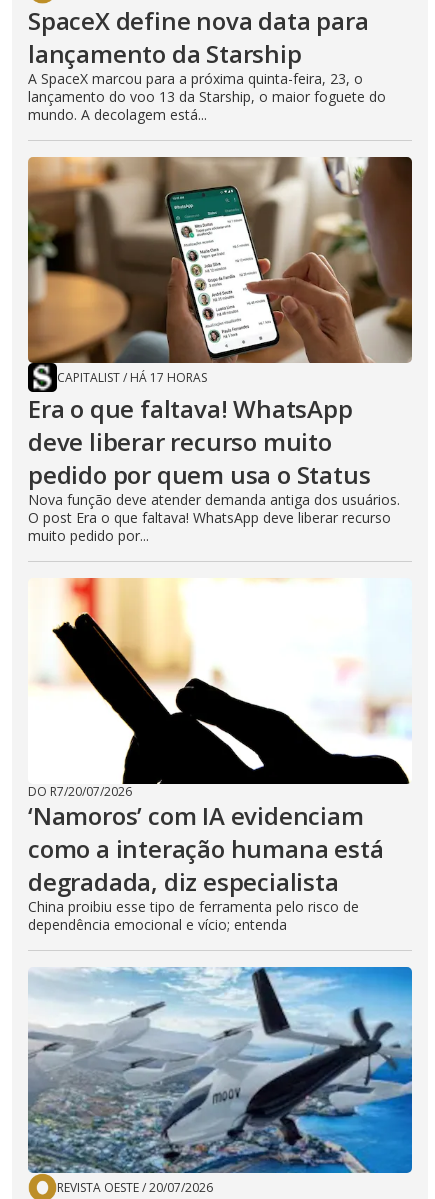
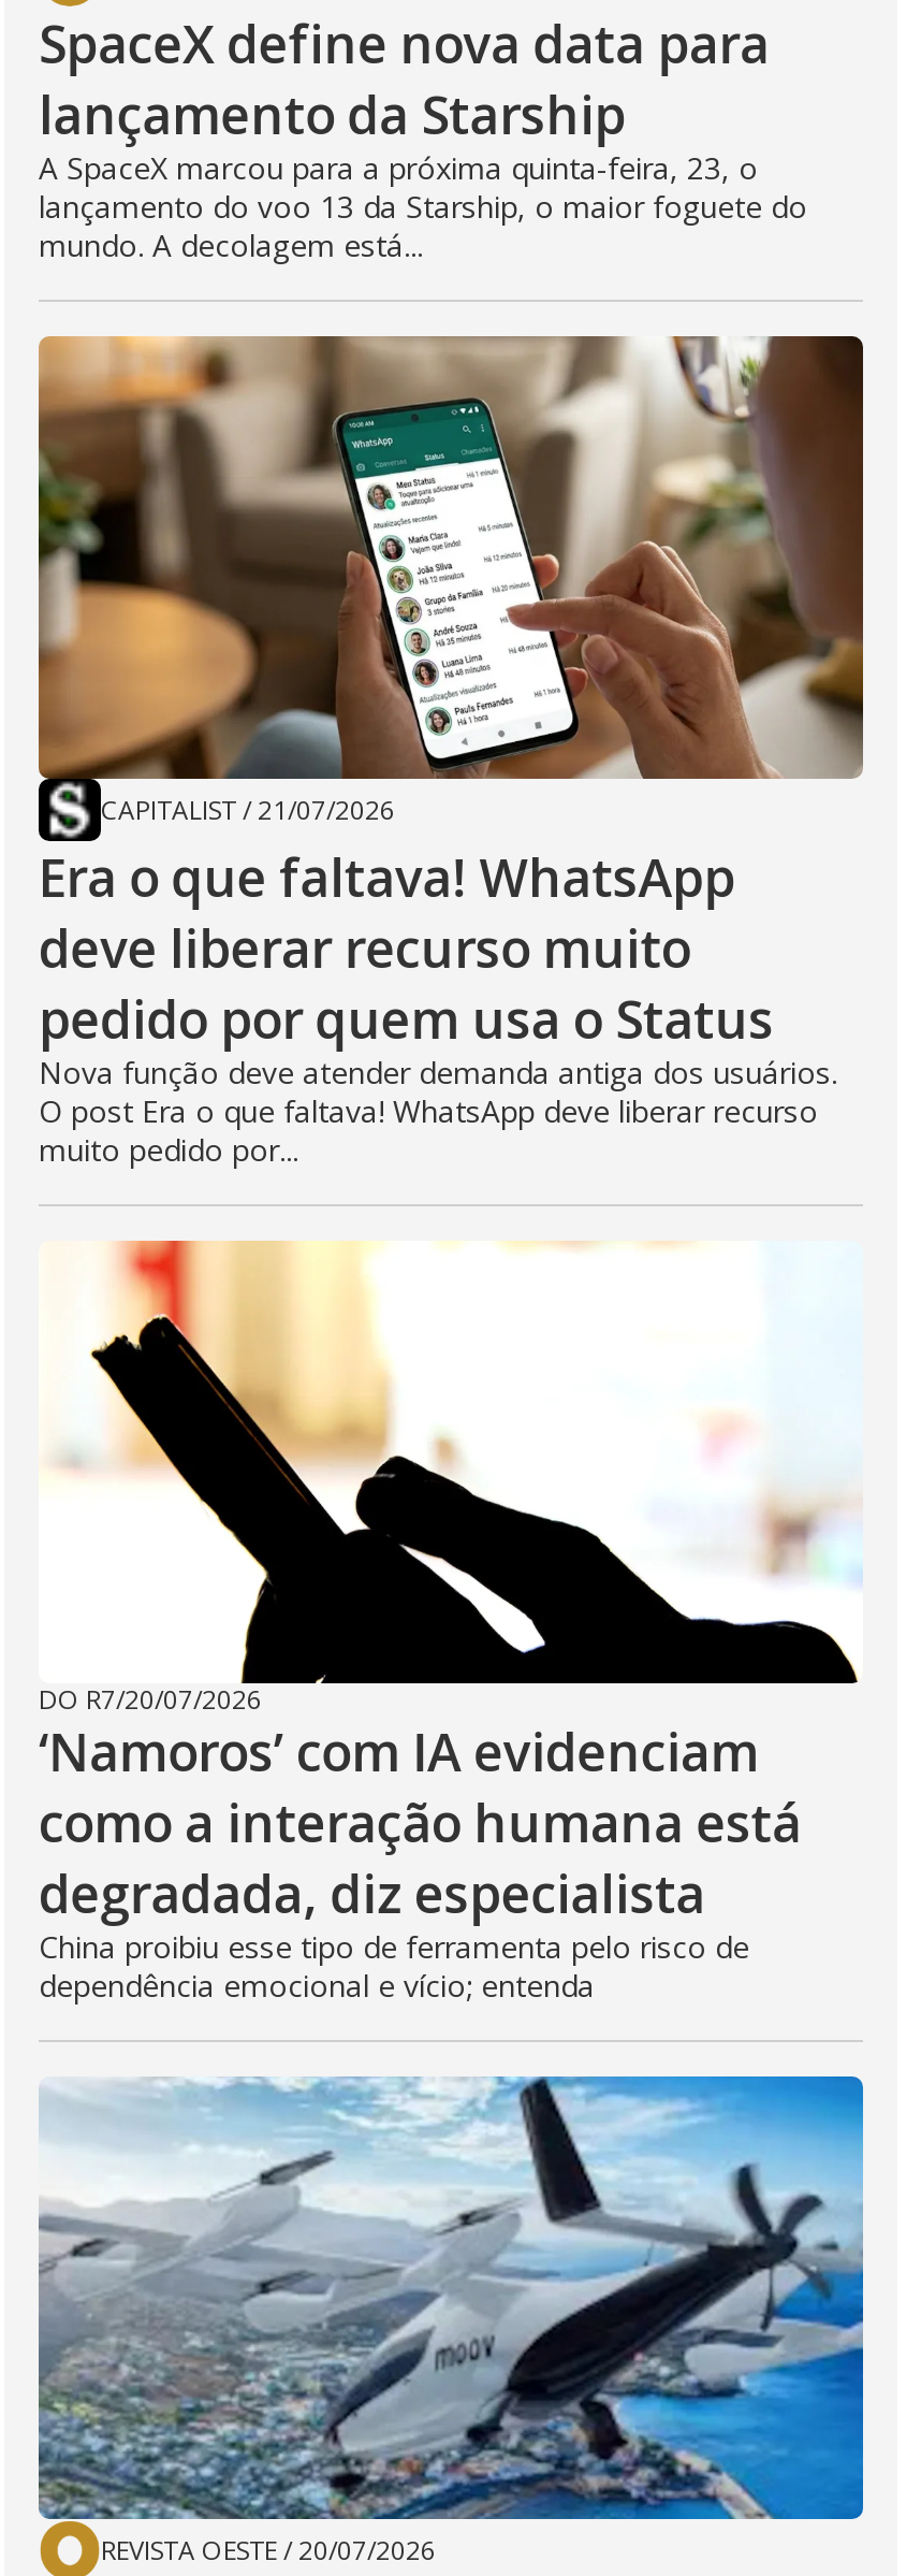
[57,369,207,386] CAPITALIST / HÁ 17 HORAS -> [101,793,395,829] CAPITALIST / 21/07/2026

